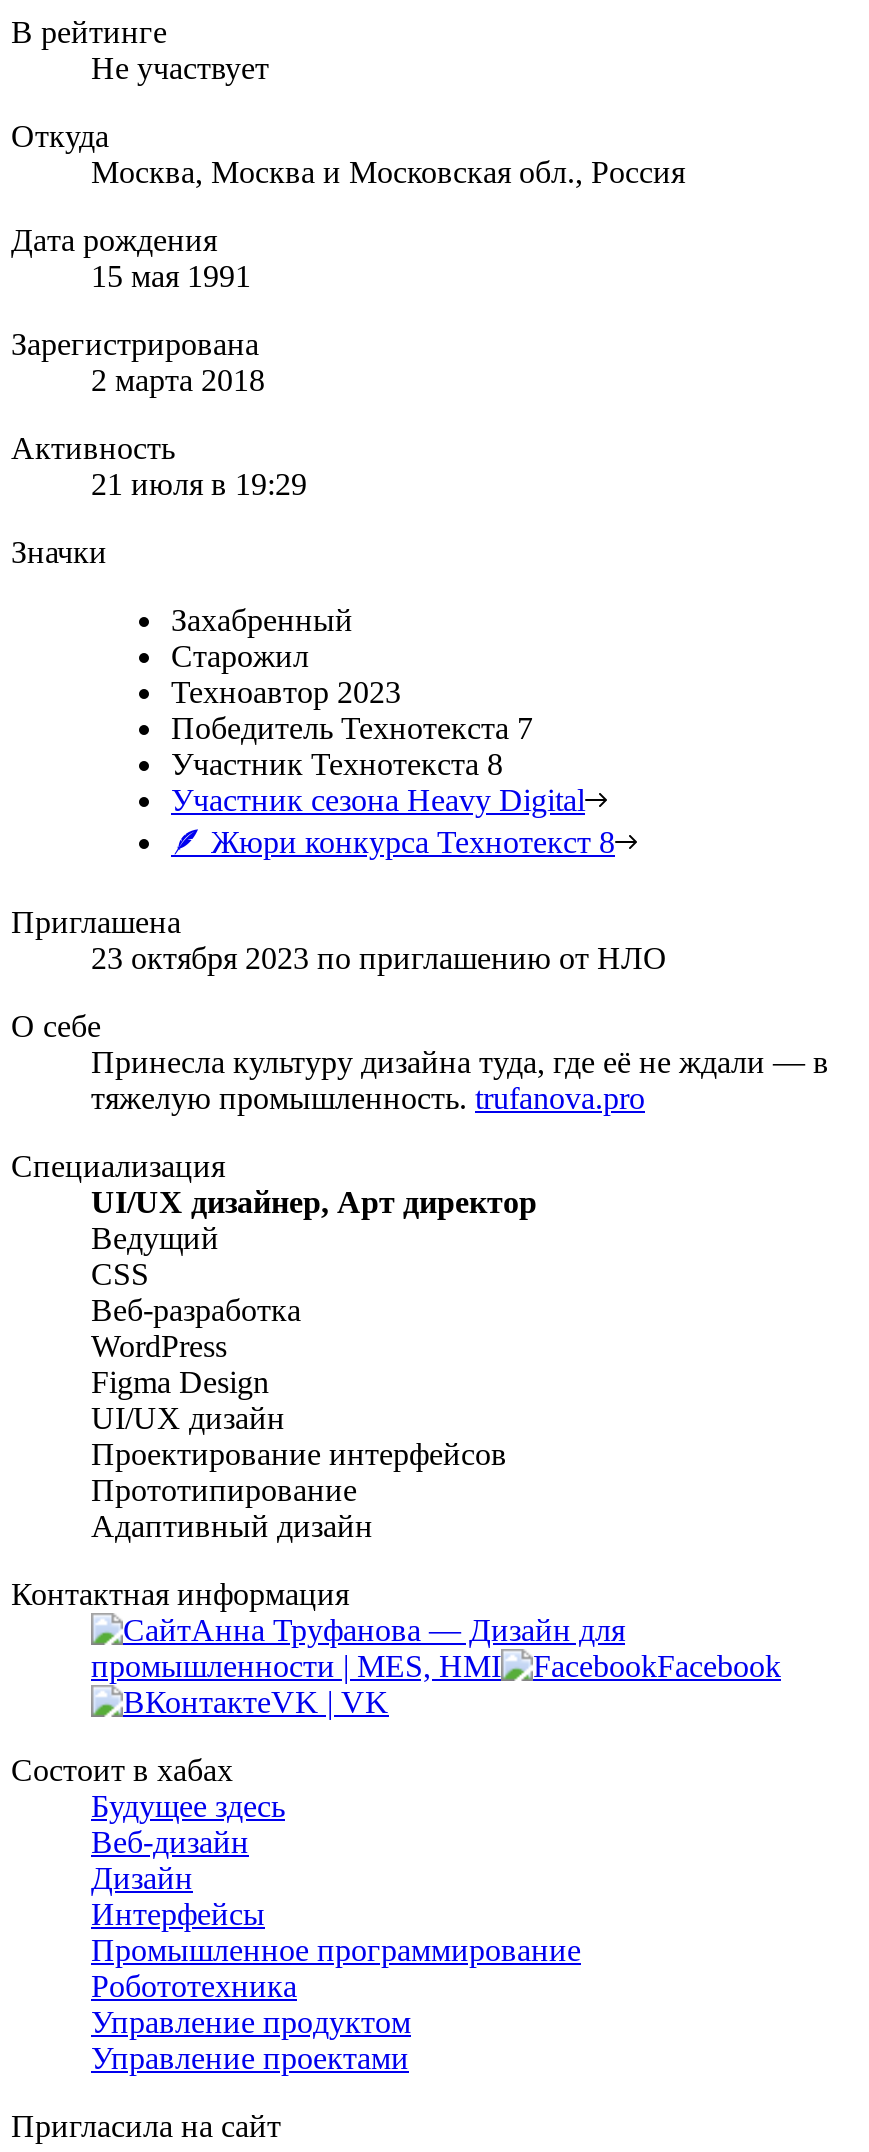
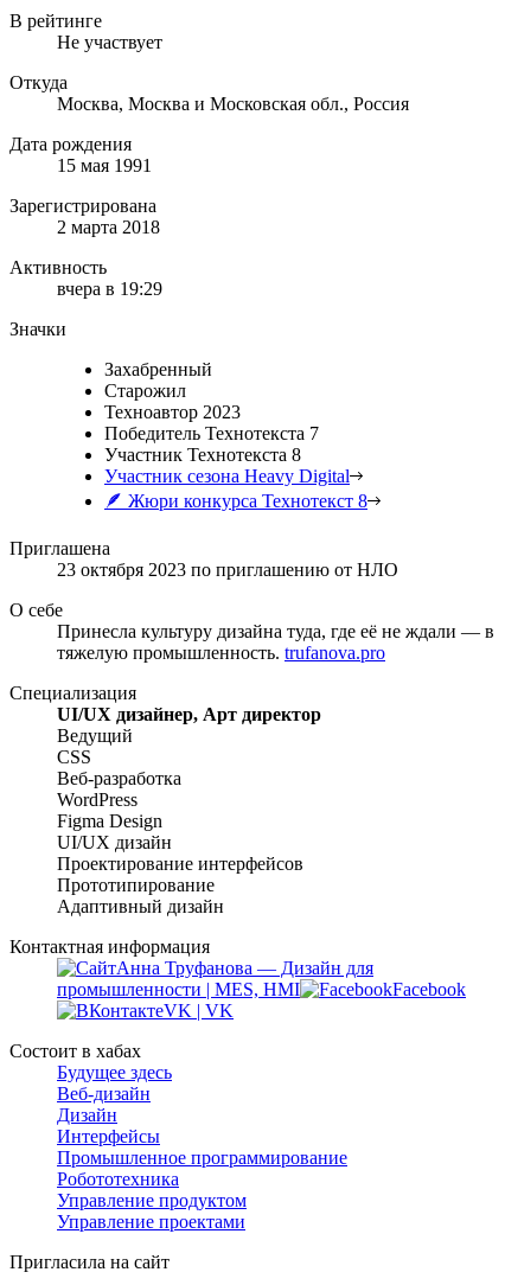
[91,467,307,501] 21 июля в 19:29 -> [57,279,162,299] вчера в 19:29

